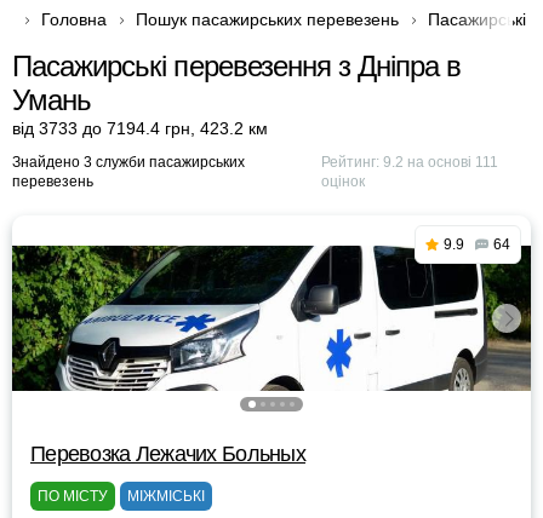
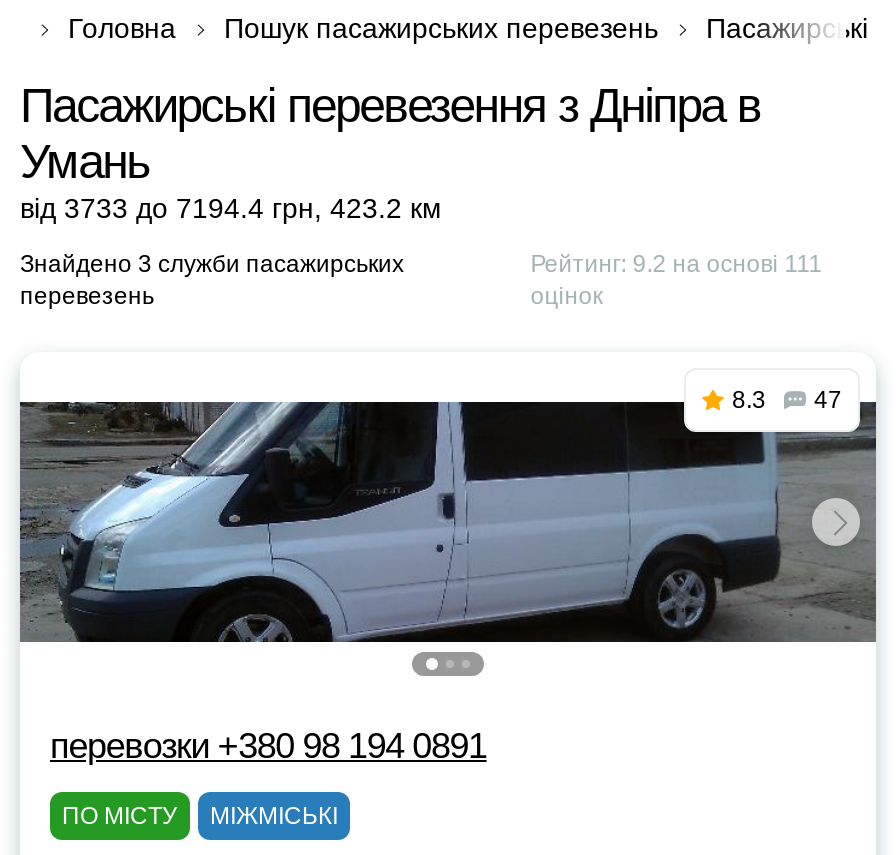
[11,236,531,411] [image] | 9.9 | 64 -> [18,386,878,674] [image] | 8.3 | 47
[30,442,305,466] Перевозка Лежачих Больных -> [50,726,487,766] перевозки +380 98 194 0891

